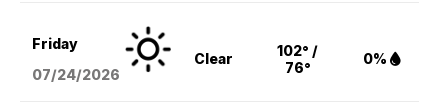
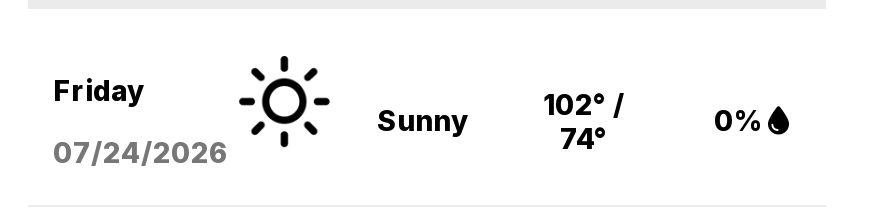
[194,50,233,67] Clear -> [377,103,469,137] Sunny
[285,59,311,76] 76° -> [560,121,608,155] 74°

